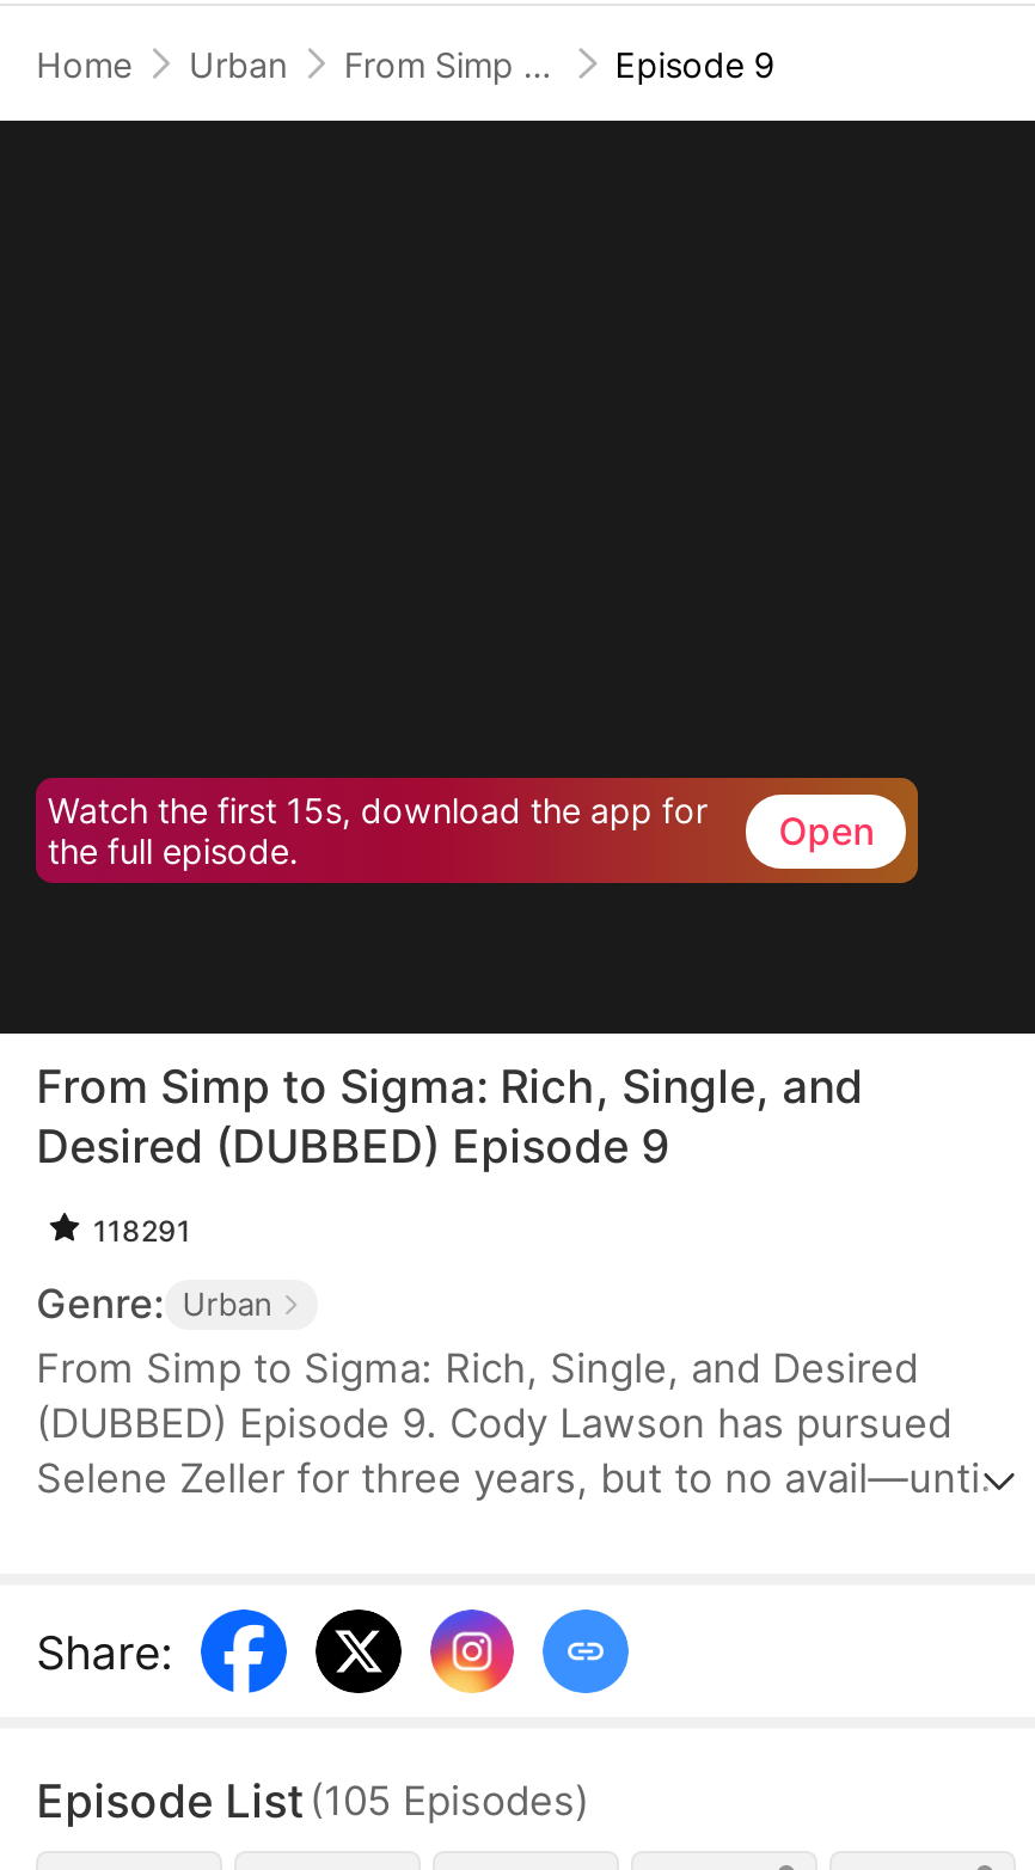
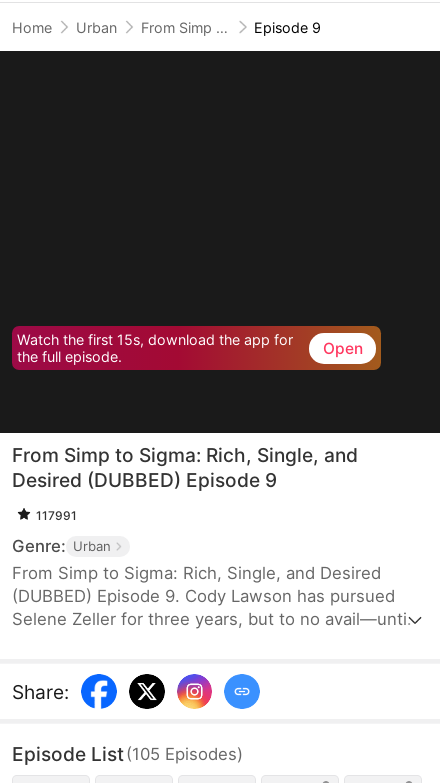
[93,1212,191,1248] 118291 -> [36,508,77,523] 117991

